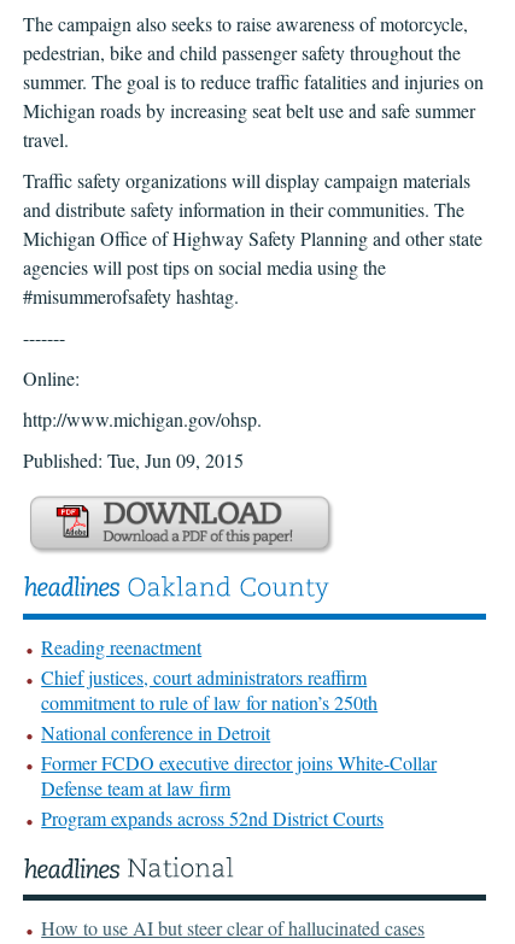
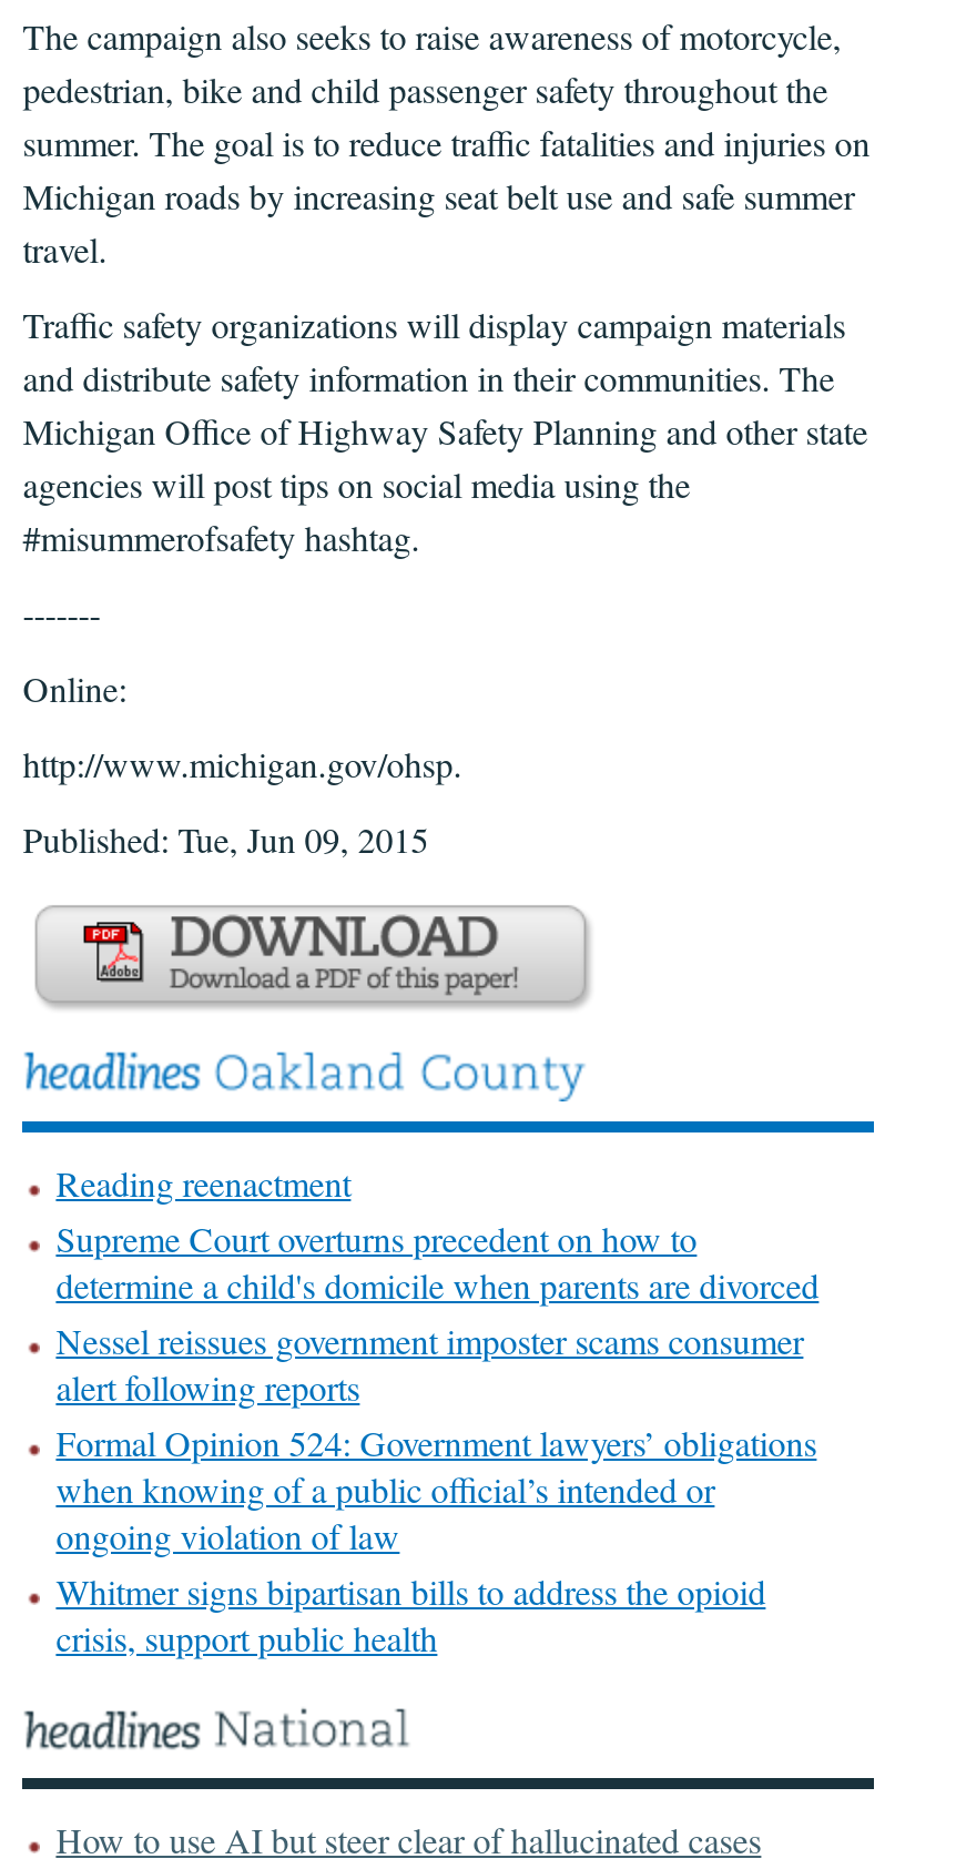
[41,664,437,830] Chief justices, court administrators reaffirm | commitment to rule of law for nation’s 250th | National conference in Detroit | Former FCDO executive director joins White-Collar | Defense team at law firm | Program expands across 52nd District Courts -> [56,1214,819,1660] Supreme Court overturns precedent on how to | determine a child's domicile when parents are divorced | Nessel reissues government imposter scams consumer | alert following reports | Formal Opinion 524: Government lawyers’ obligations | when knowing of a public official’s intended or | ongoing violation of law | Whitmer signs bipartisan bills to address the opioid | crisis, support public health

